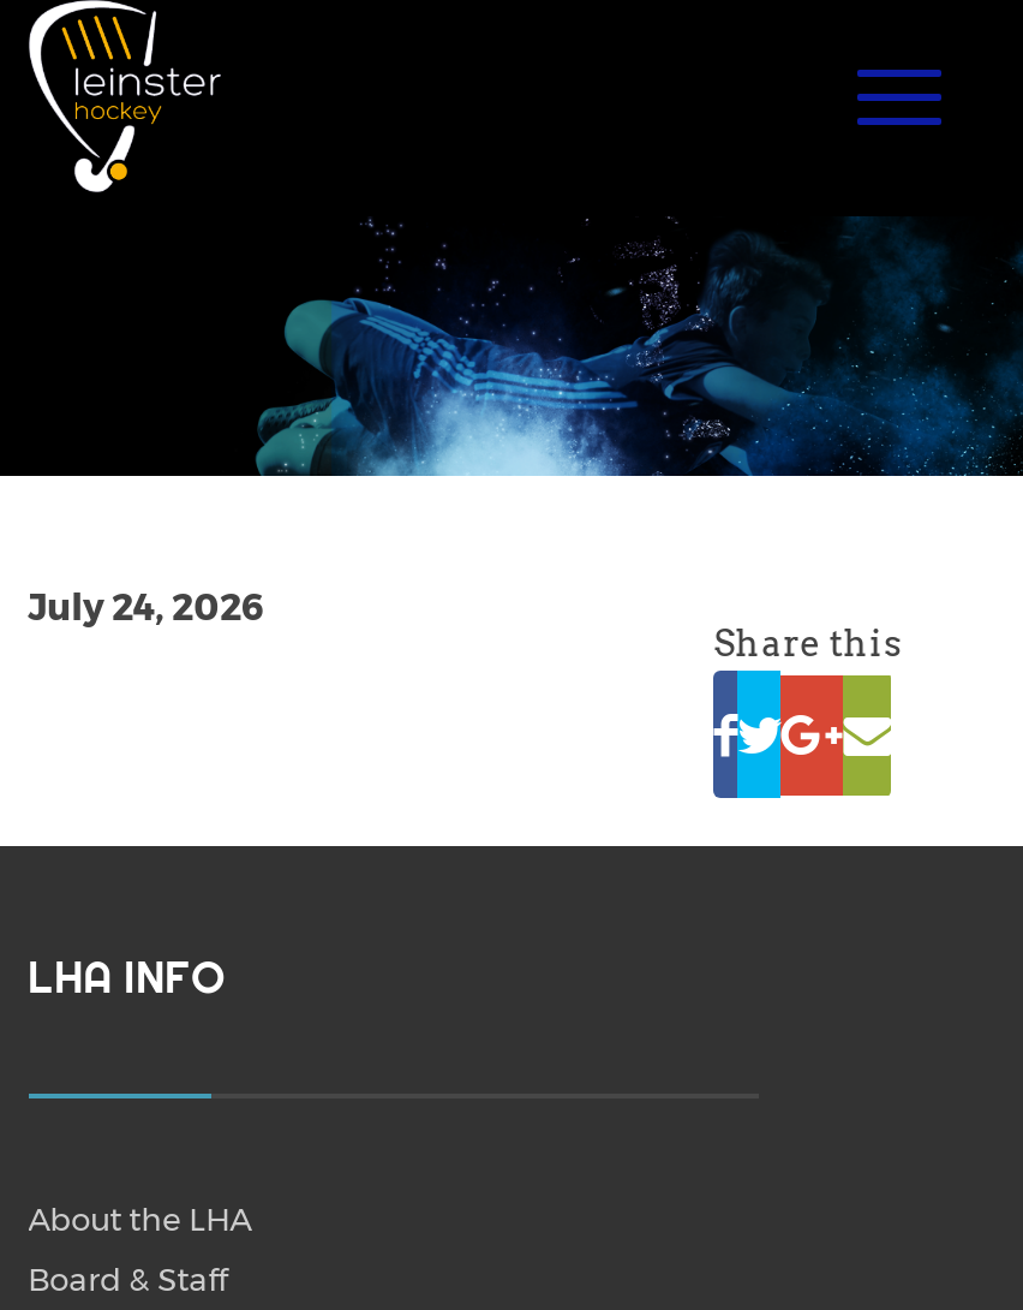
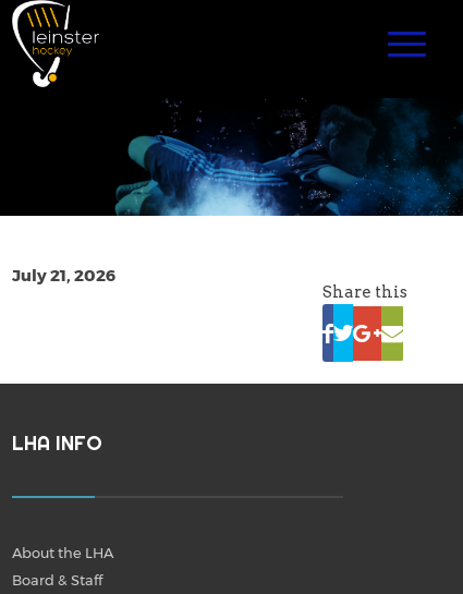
[28,585,263,631] July 24, 2026 -> [12,265,115,286] July 21, 2026

